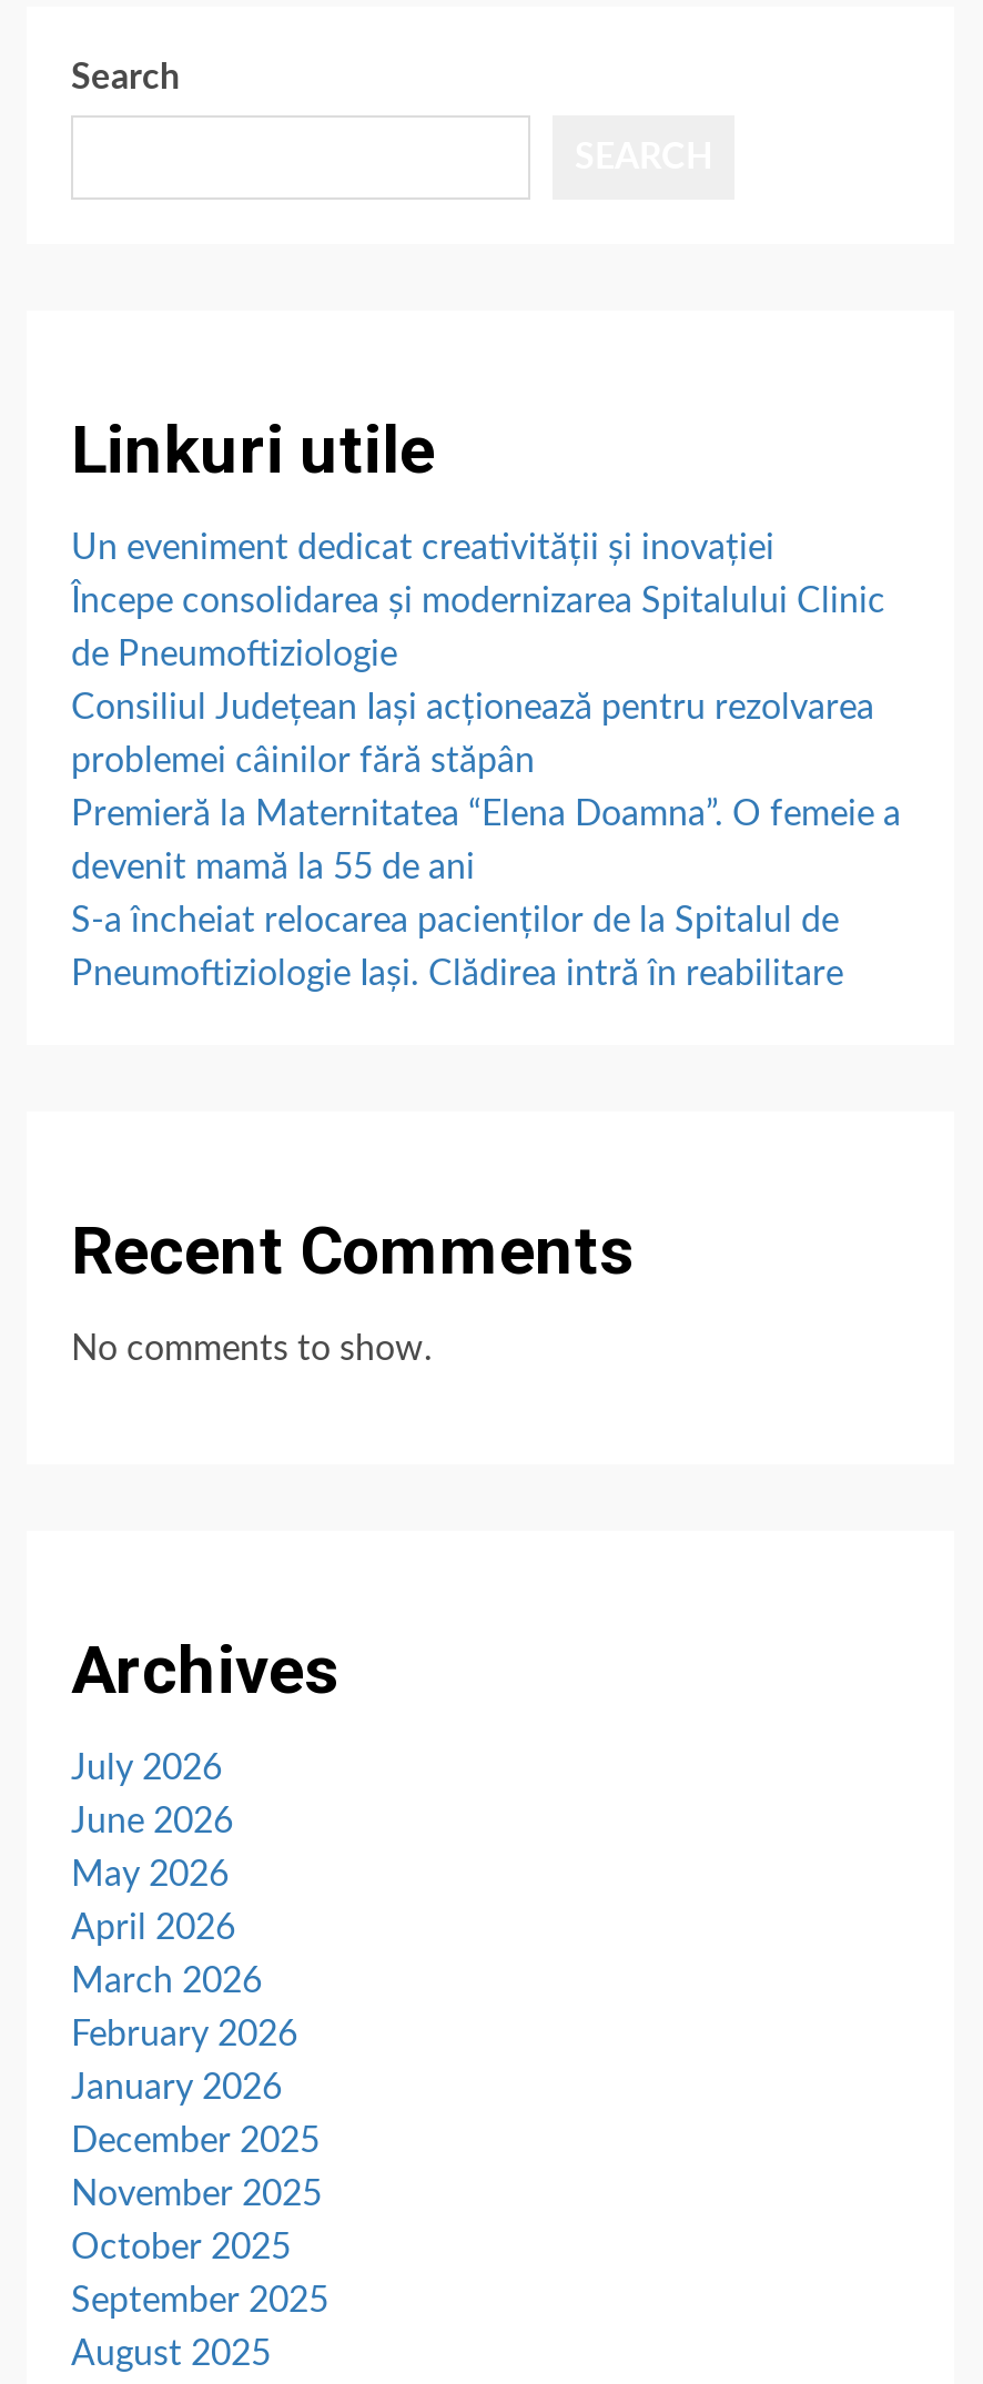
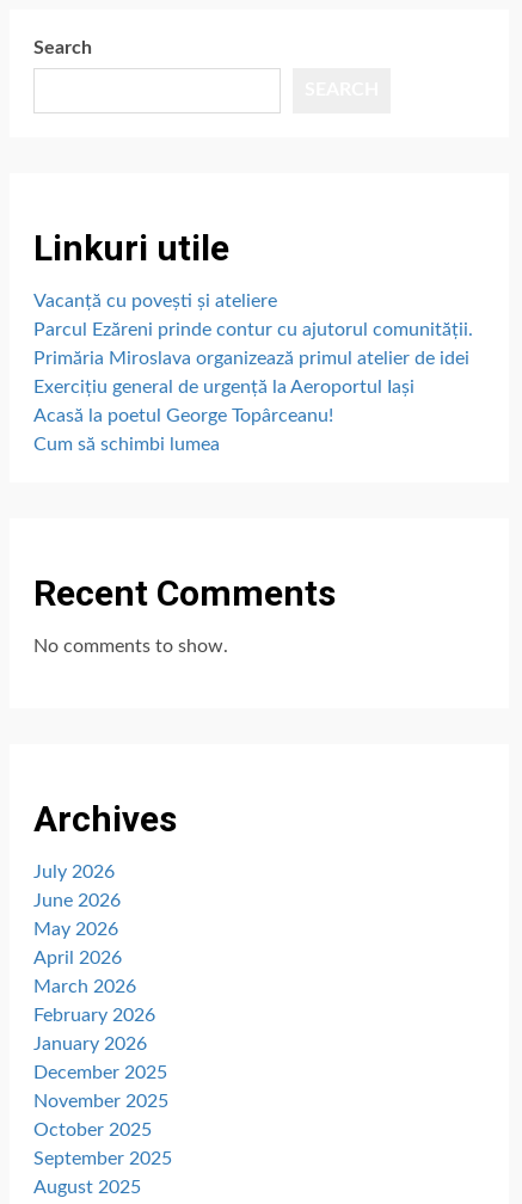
[71,530,901,992] Un eveniment dedicat creativității și inovației | Începe consolidarea și modernizarea Spitalului Clinic | de Pneumoftiziologie | Consiliul Județean Iași acționează pentru rezolvarea | problemei câinilor fără stăpân | Premieră la Maternitatea “Elena Doamna”. O femeie a | devenit mamă la 55 de ani | S-a încheiat relocarea pacienților de la Spitalul de | Pneumoftiziologie Iași. Clădirea intră în reabilitare -> [33,291,473,453] Vacanță cu povești și ateliere | Parcul Ezăreni prinde contur cu ajutorul comunității. | Primăria Miroslava organizează primul atelier de idei | Exercițiu general de urgență la Aeroportul Iași | Acasă la poetul George Topârceanu! | Cum să schimbi lumea

